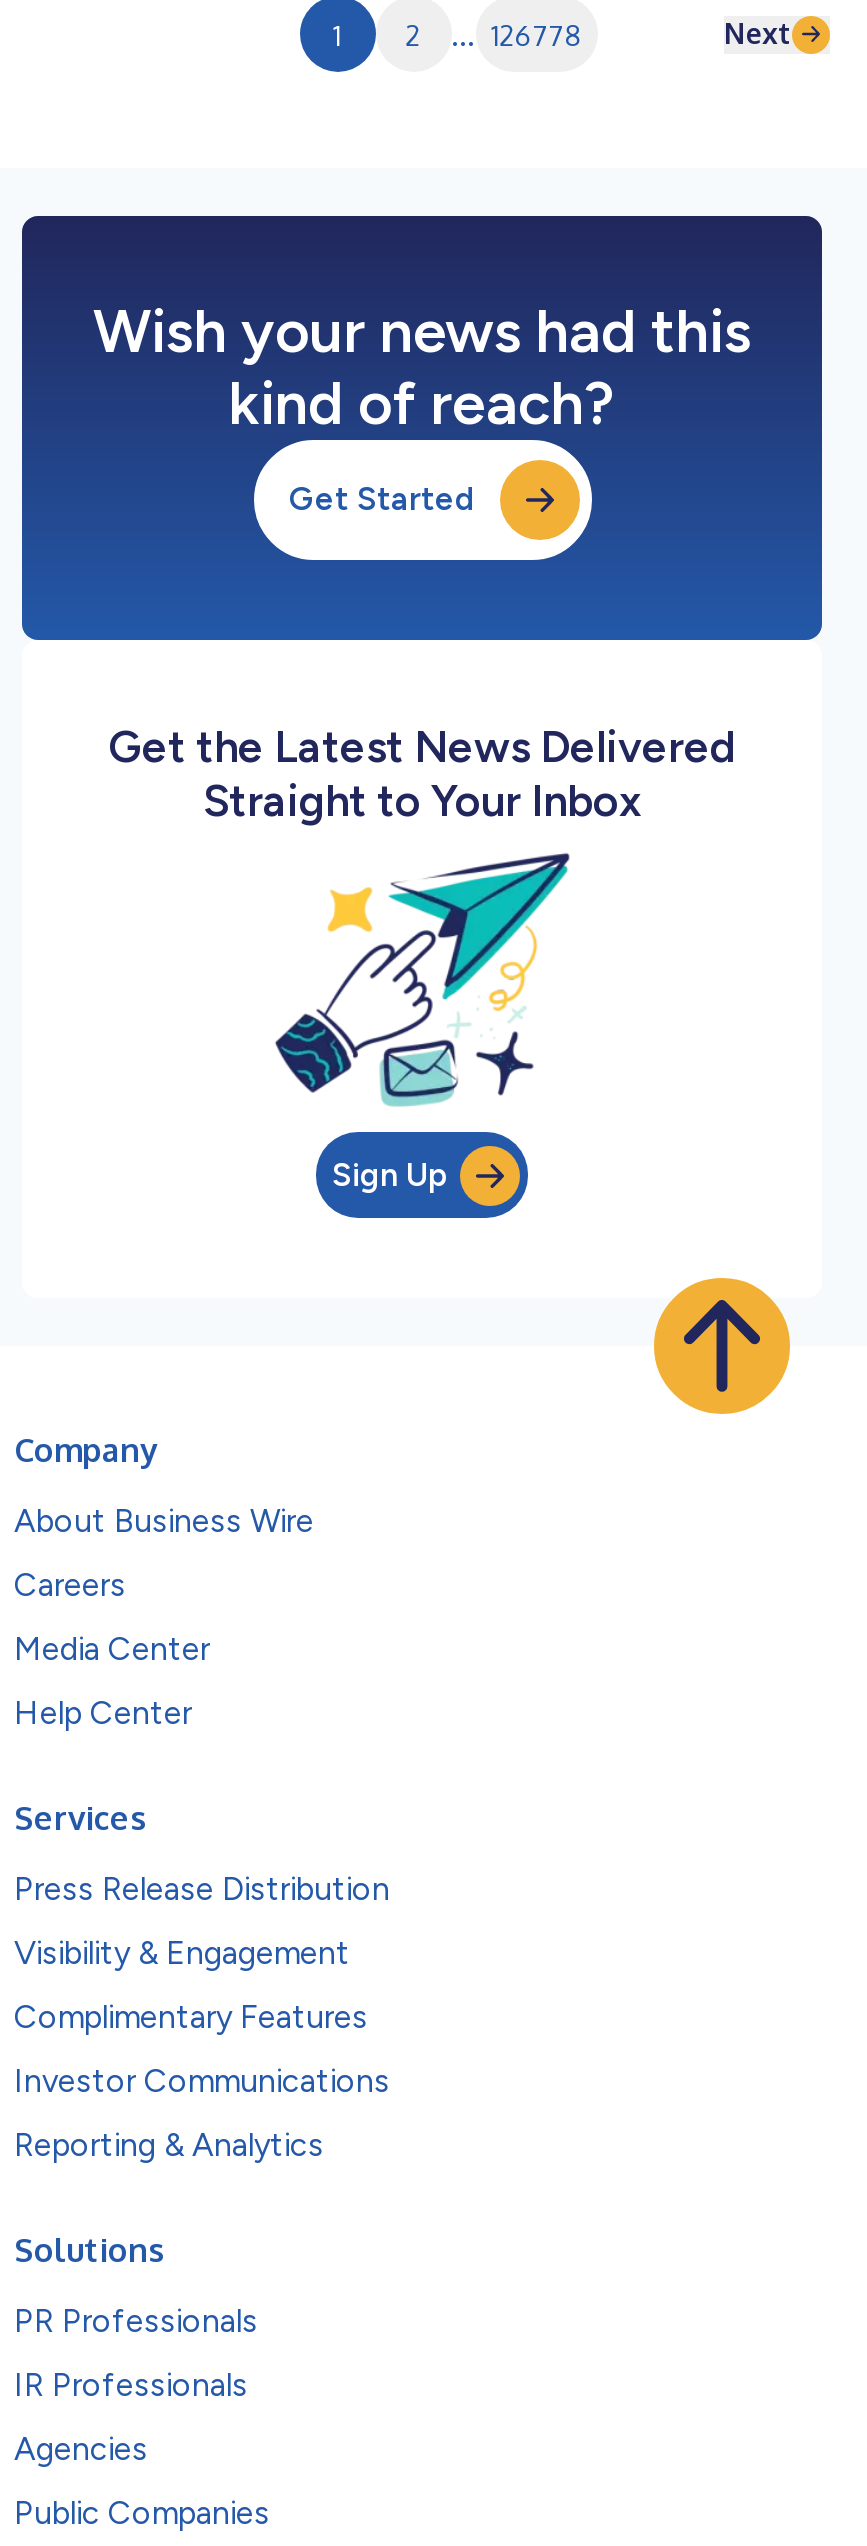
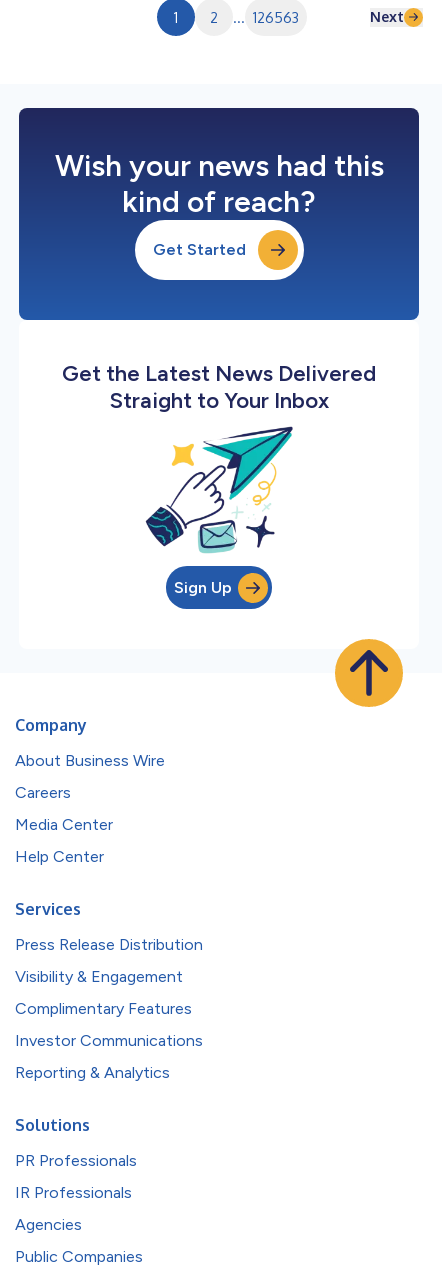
[333,17,581,51] 1 2 ... 126778 -> [174,8,299,25] 1 2 ... 126563

